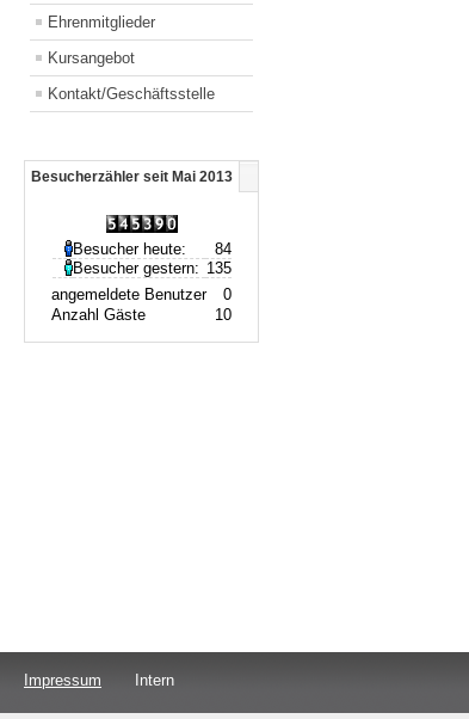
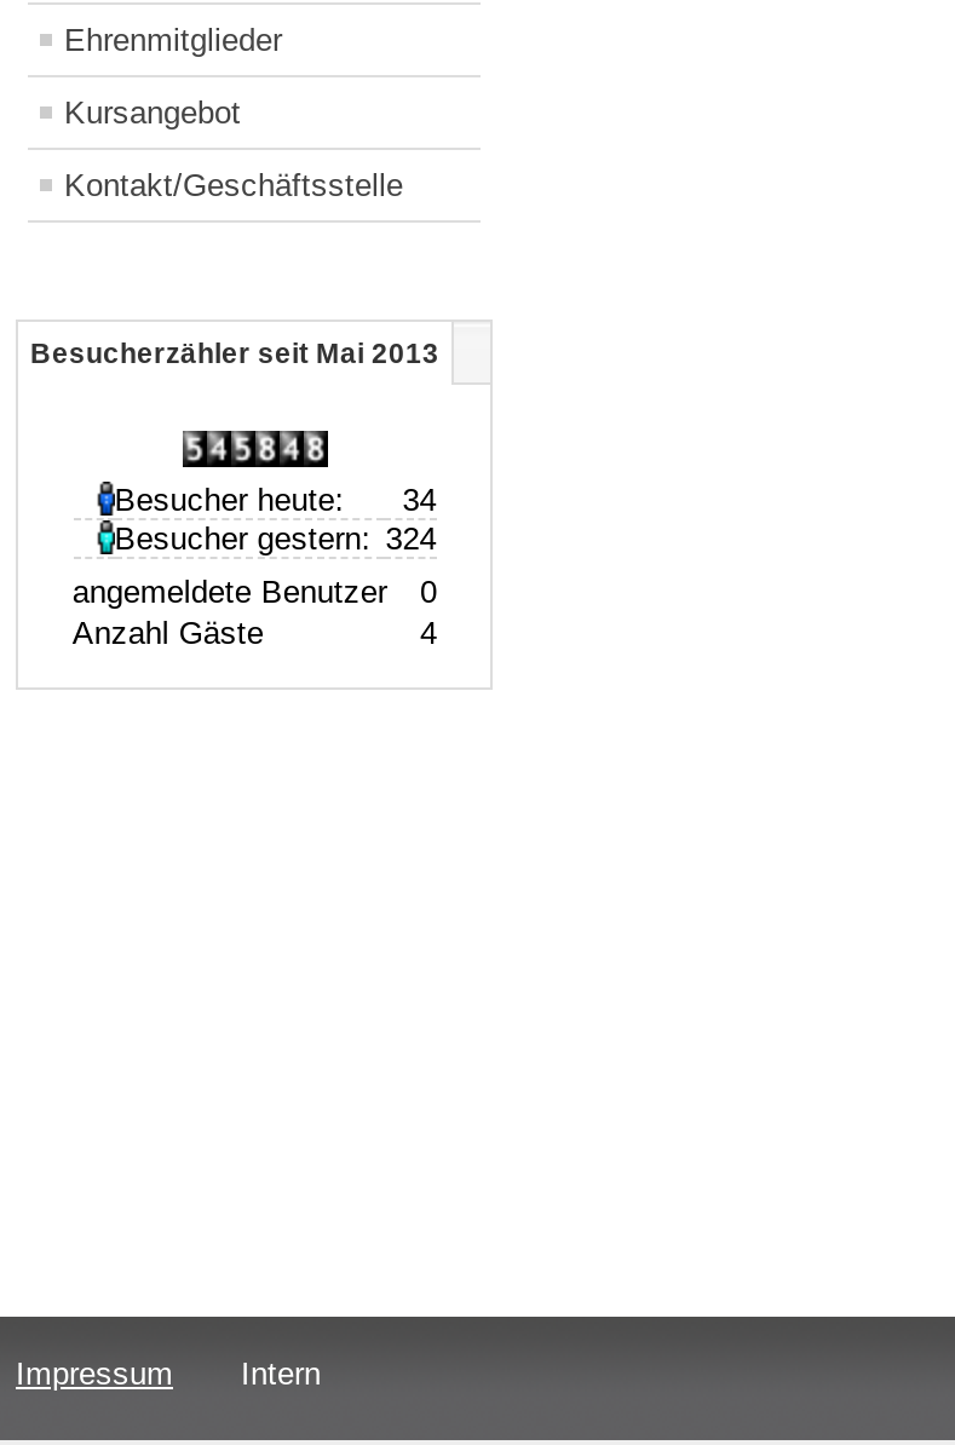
[72,240,231,258] Besucher heute: 84 -> [114,482,436,518] Besucher heute: 34
[72,259,231,277] Besucher gestern: 135 -> [114,521,436,557] Besucher gestern: 324
[215,306,232,324] 10 -> [420,615,437,651] 4

